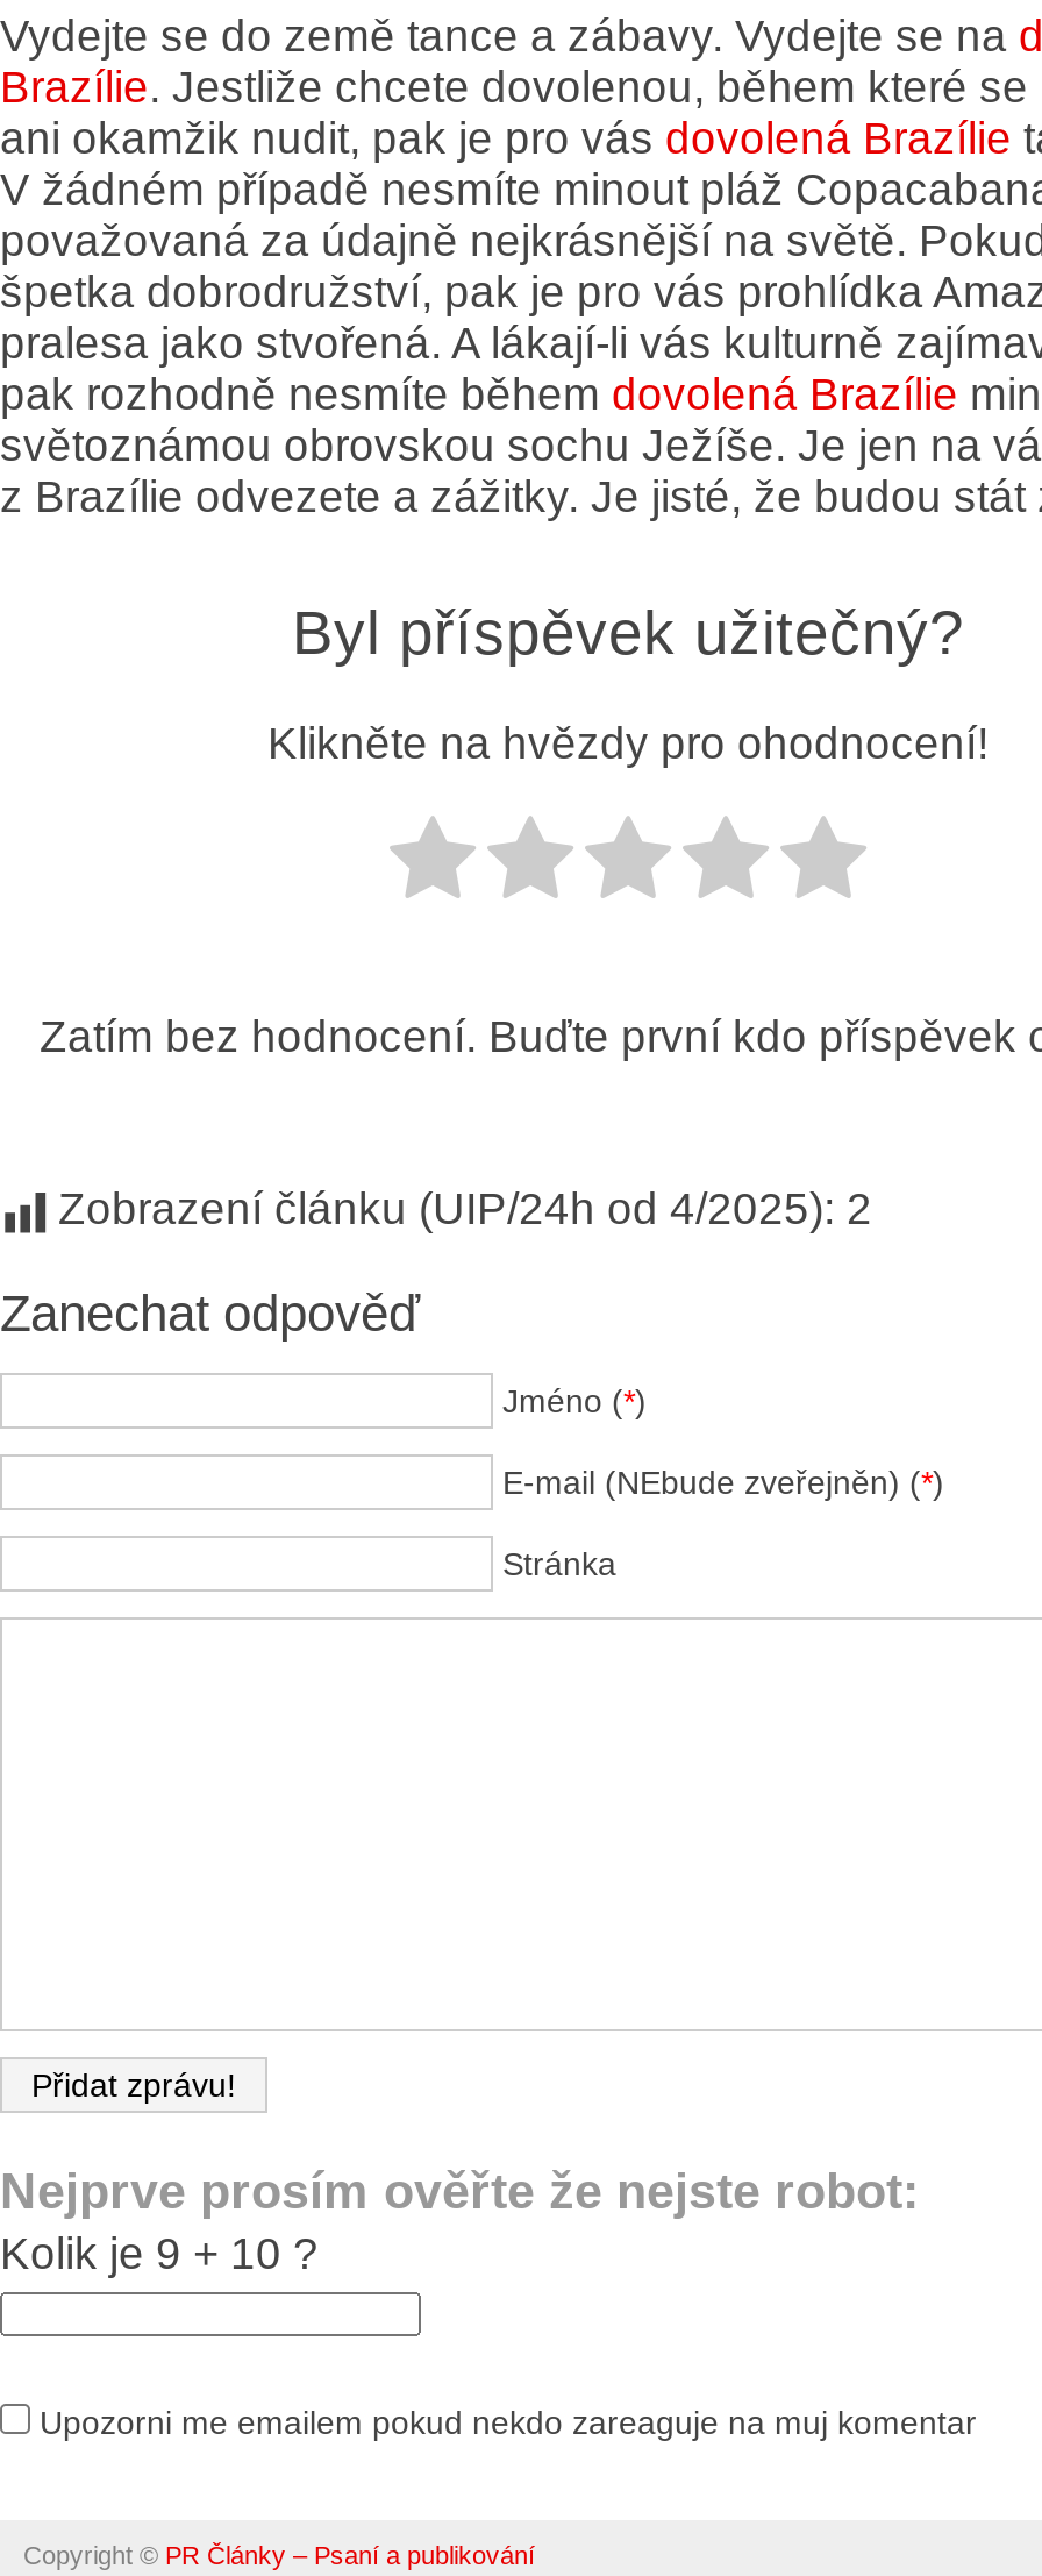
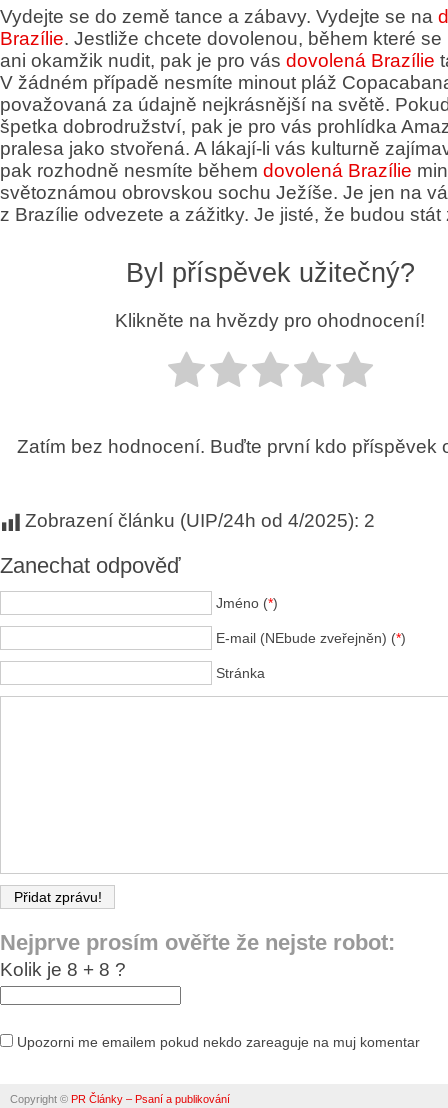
[0,2229,319,2278] Kolik je 9 + 10 ? -> [0,959,126,980] Kolik je 8 + 8 ?

